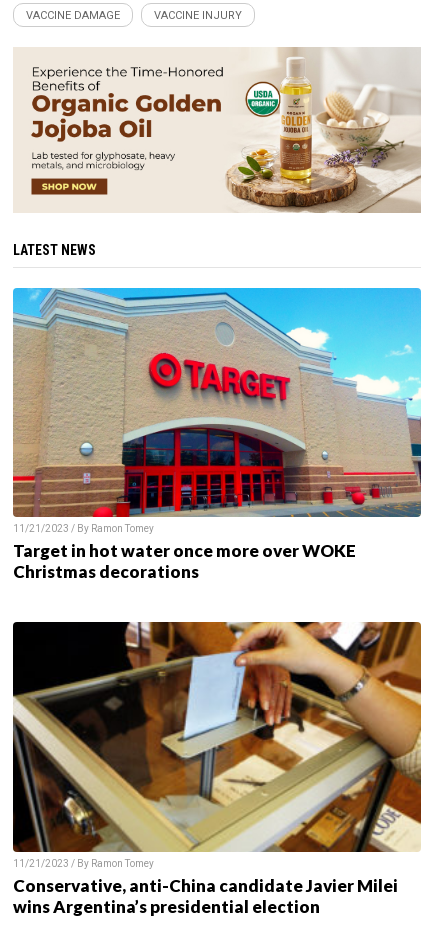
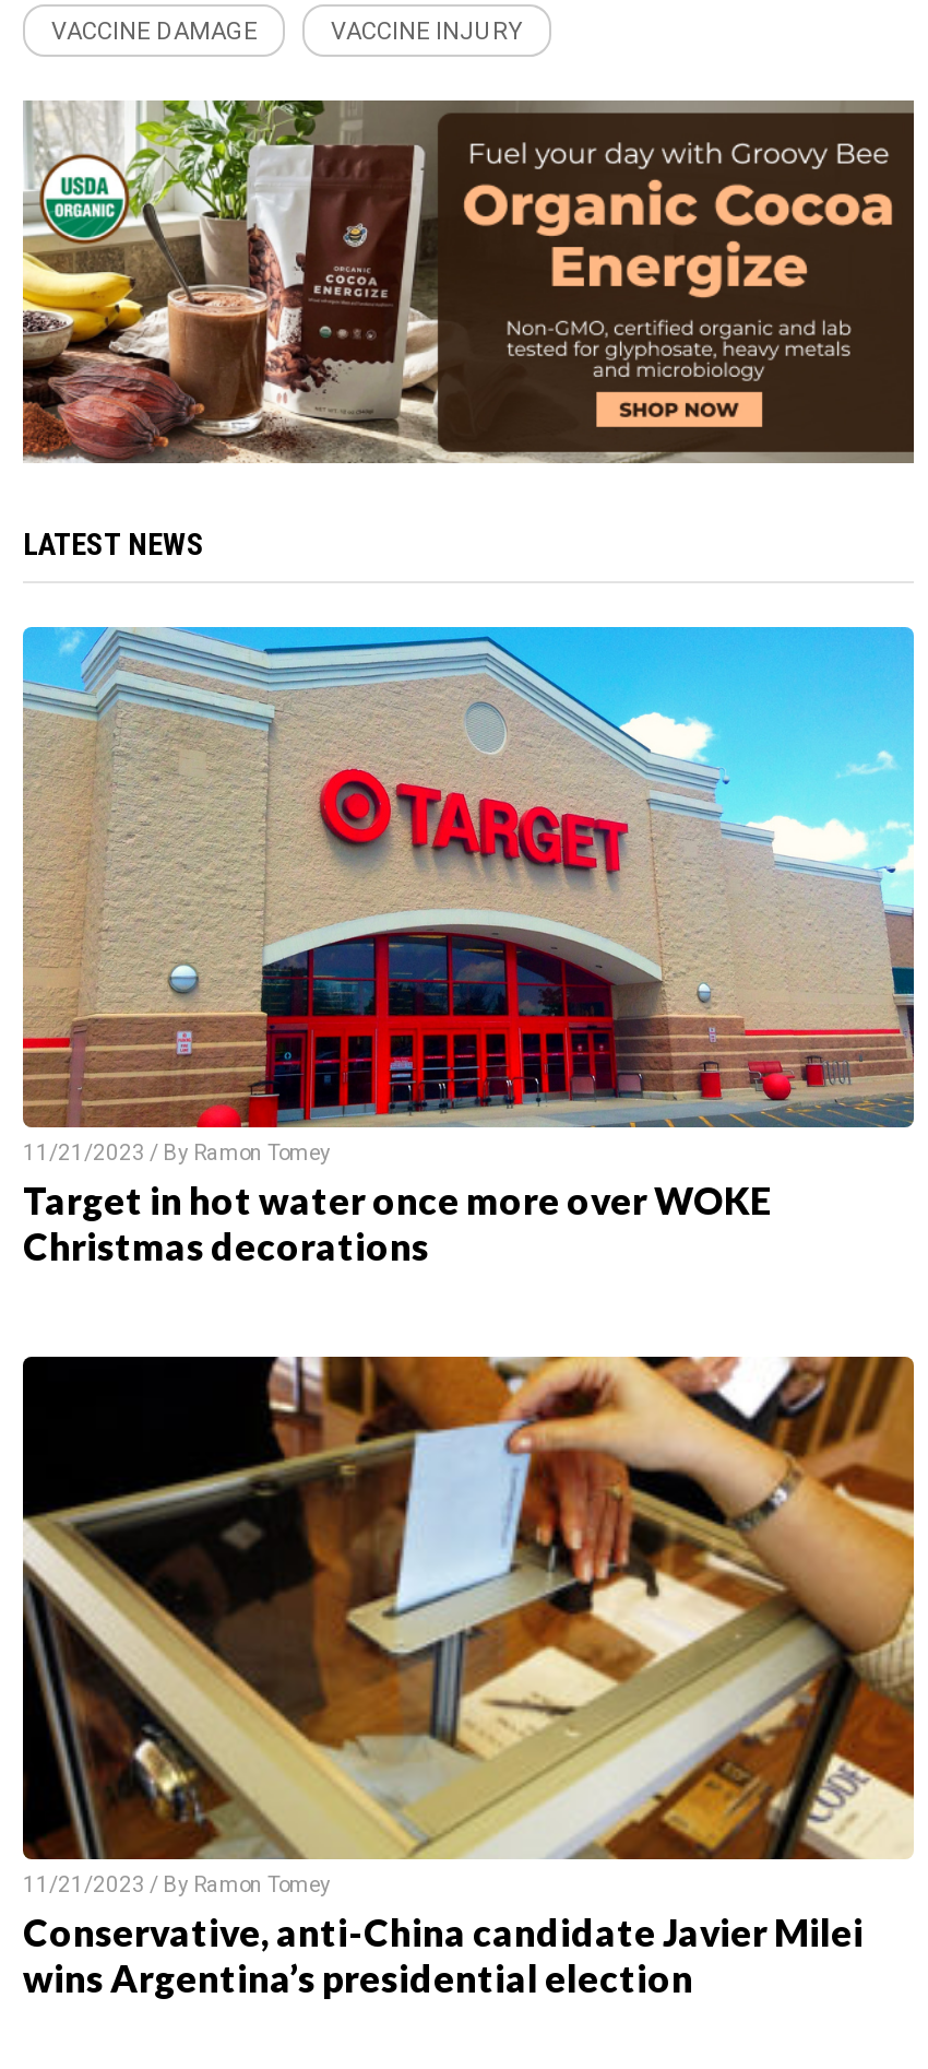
[13,47,421,213] [image] -> [21,98,916,465] [image]

